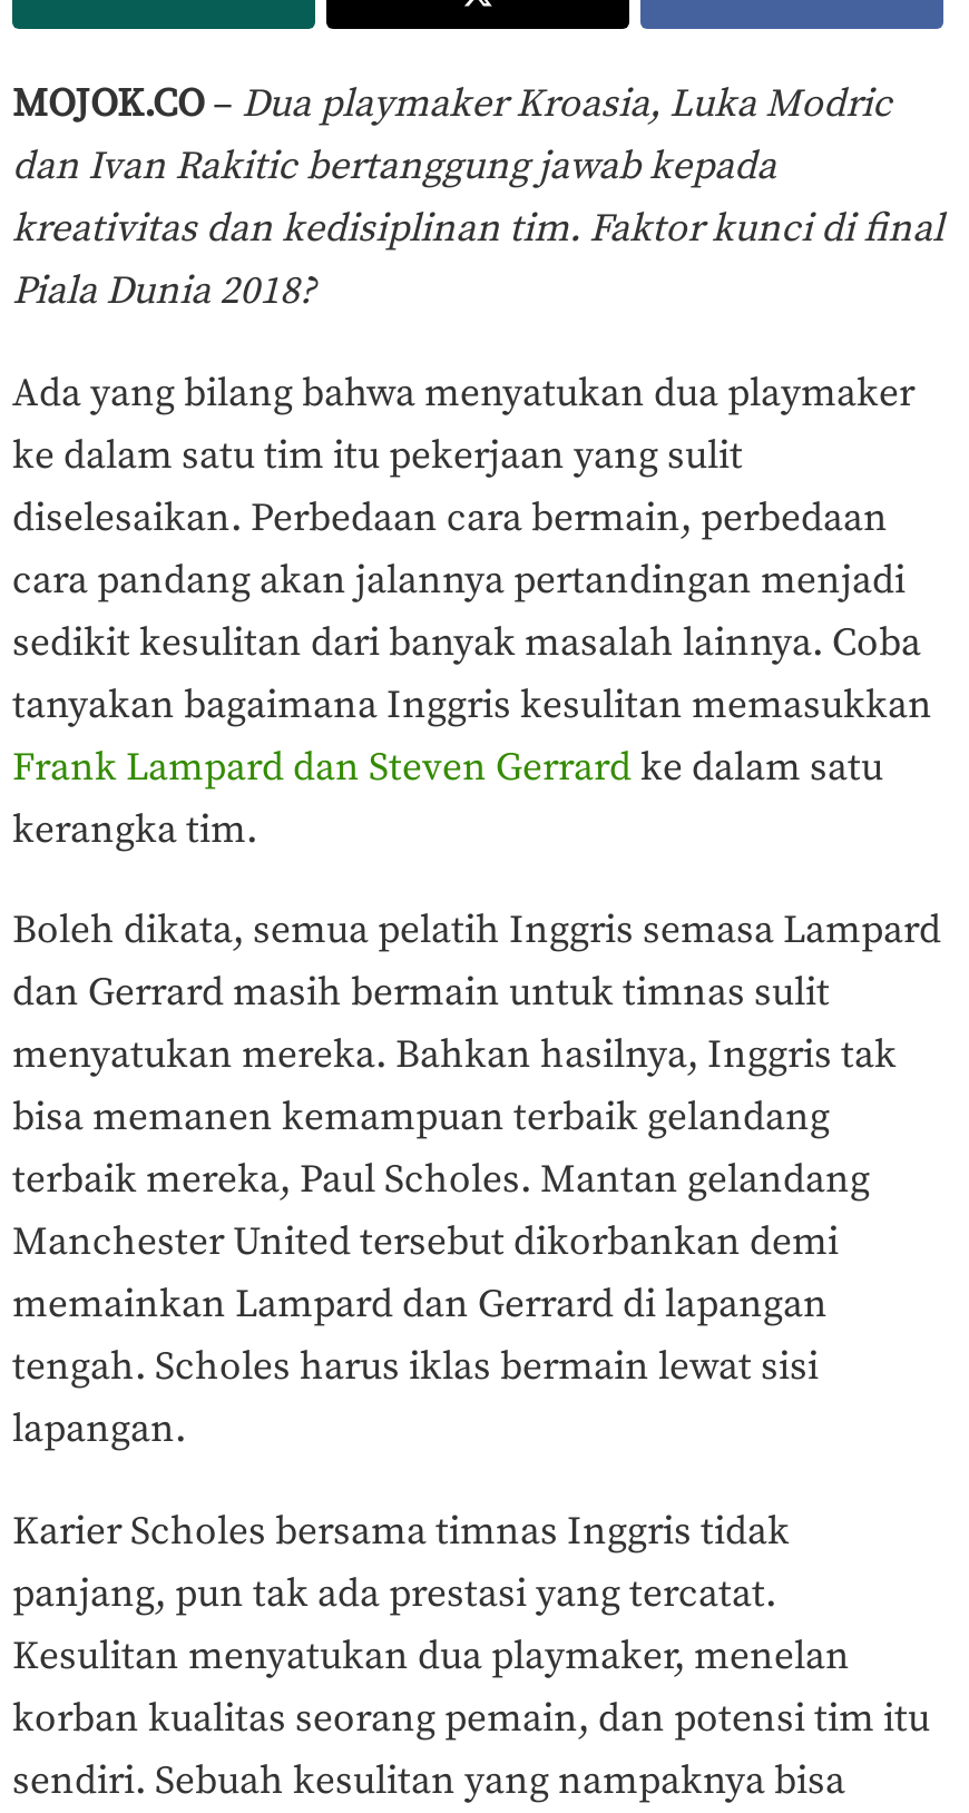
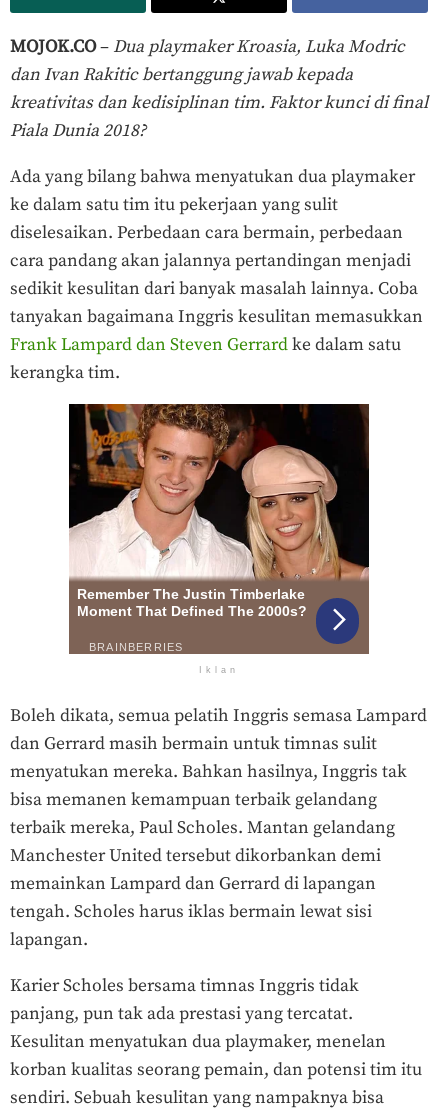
none -> [68,403,370,675] [image] | Iklan

